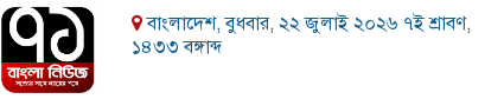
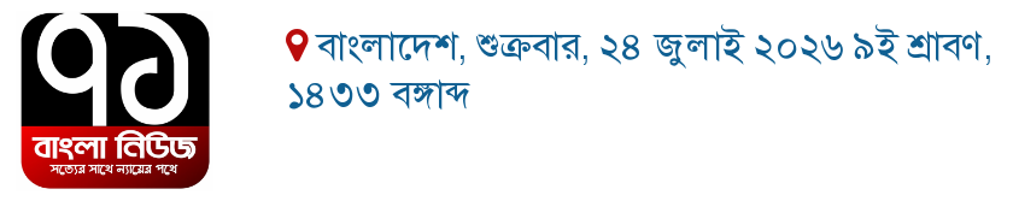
[142,12,471,35] বাংলাদেশ, বুধবার, ২২ জুলাই ২০২৬ ৭ই শ্রাবণ, -> [308,23,992,71] বাংলাদেশ, শুক্রবার, ২৪ জুলাই ২০২৬ ৯ই শ্রাবণ,

